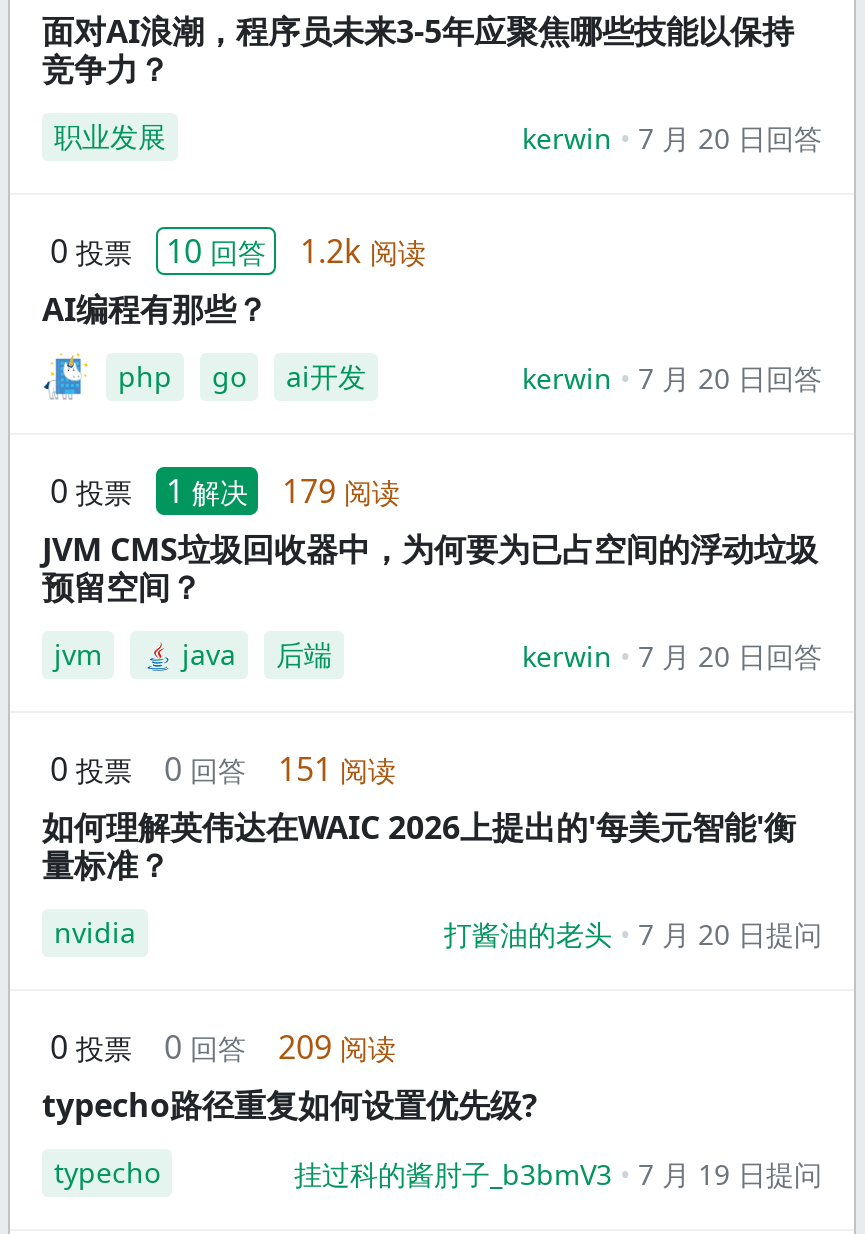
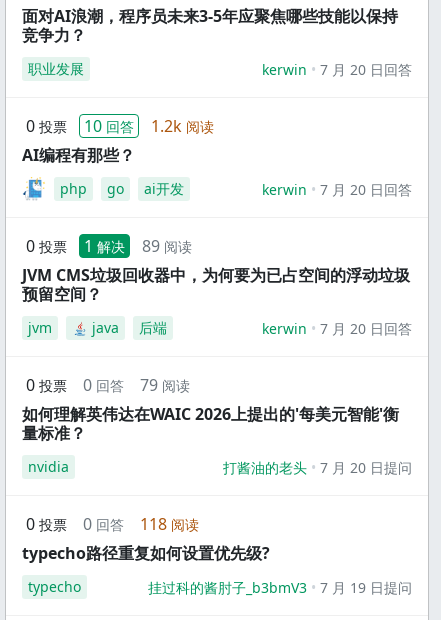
[50,469,400,513] 0 投票 1 解决 179 阅读 -> [26,235,192,257] 0 投票 1 解决 89 阅读
[50,747,396,791] 0 投票 0 回答 151 阅读 -> [26,374,190,396] 0 投票 0 回答 79 阅读
[50,1025,396,1069] 0 投票 0 回答 209 阅读 -> [26,513,199,535] 0 投票 0 回答 118 阅读

